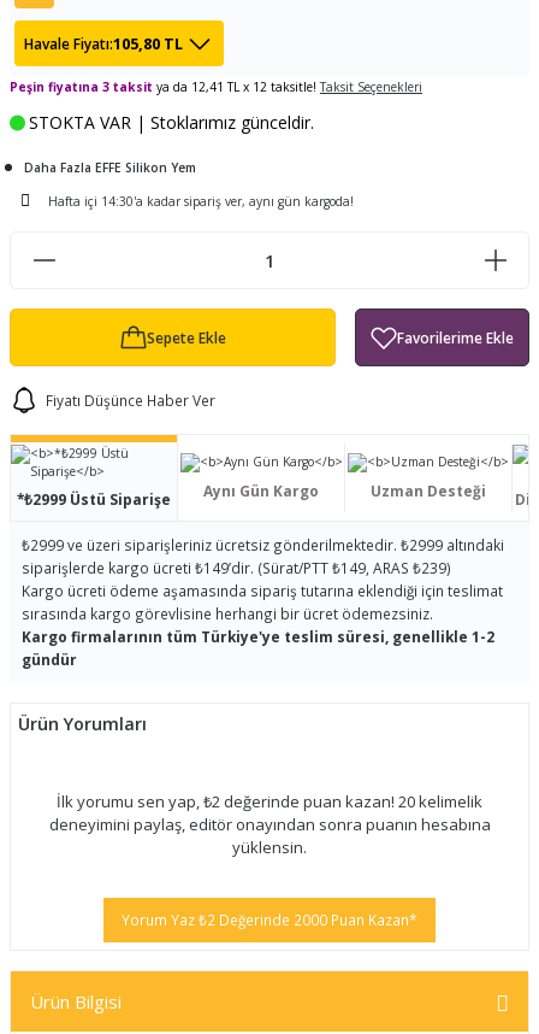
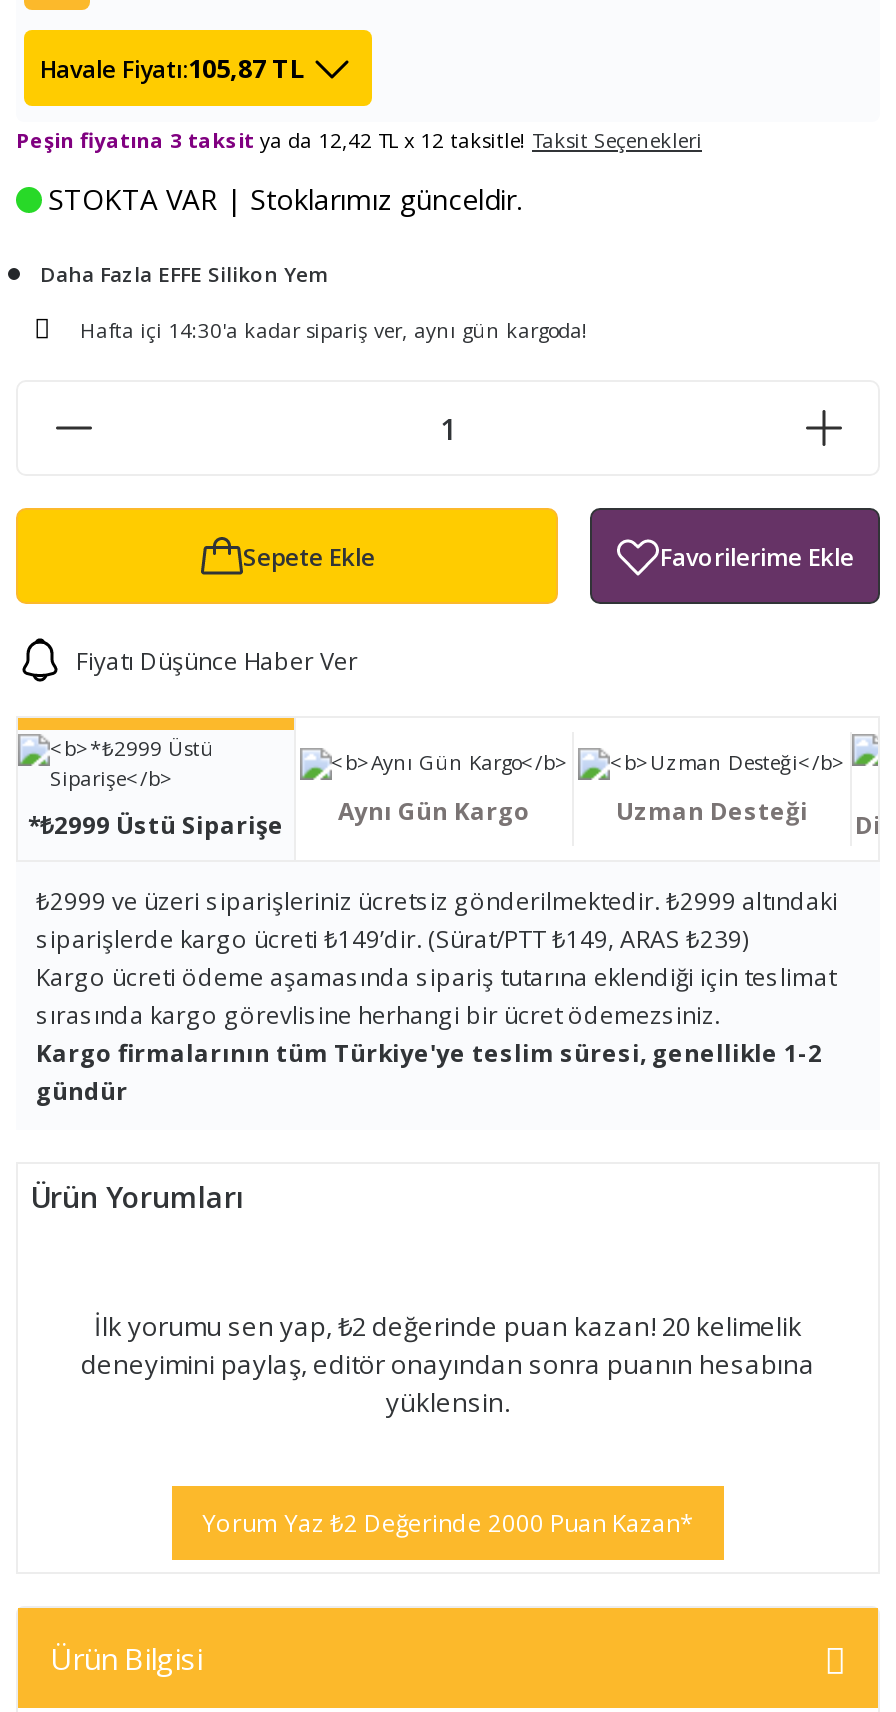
[24,33,183,54] Havale Fiyatı:105,80 TL -> [40,50,304,86] Havale Fiyatı:105,87 TL
[10,78,422,95] Peşin fiyatına 3 taksit ya da 12,41 TL x 12 taksitle! Taksit Seçenekleri -> [16,126,702,154] Peşin fiyatına 3 taksit ya da 12,42 TL x 12 taksitle! Taksit Seçenekleri

